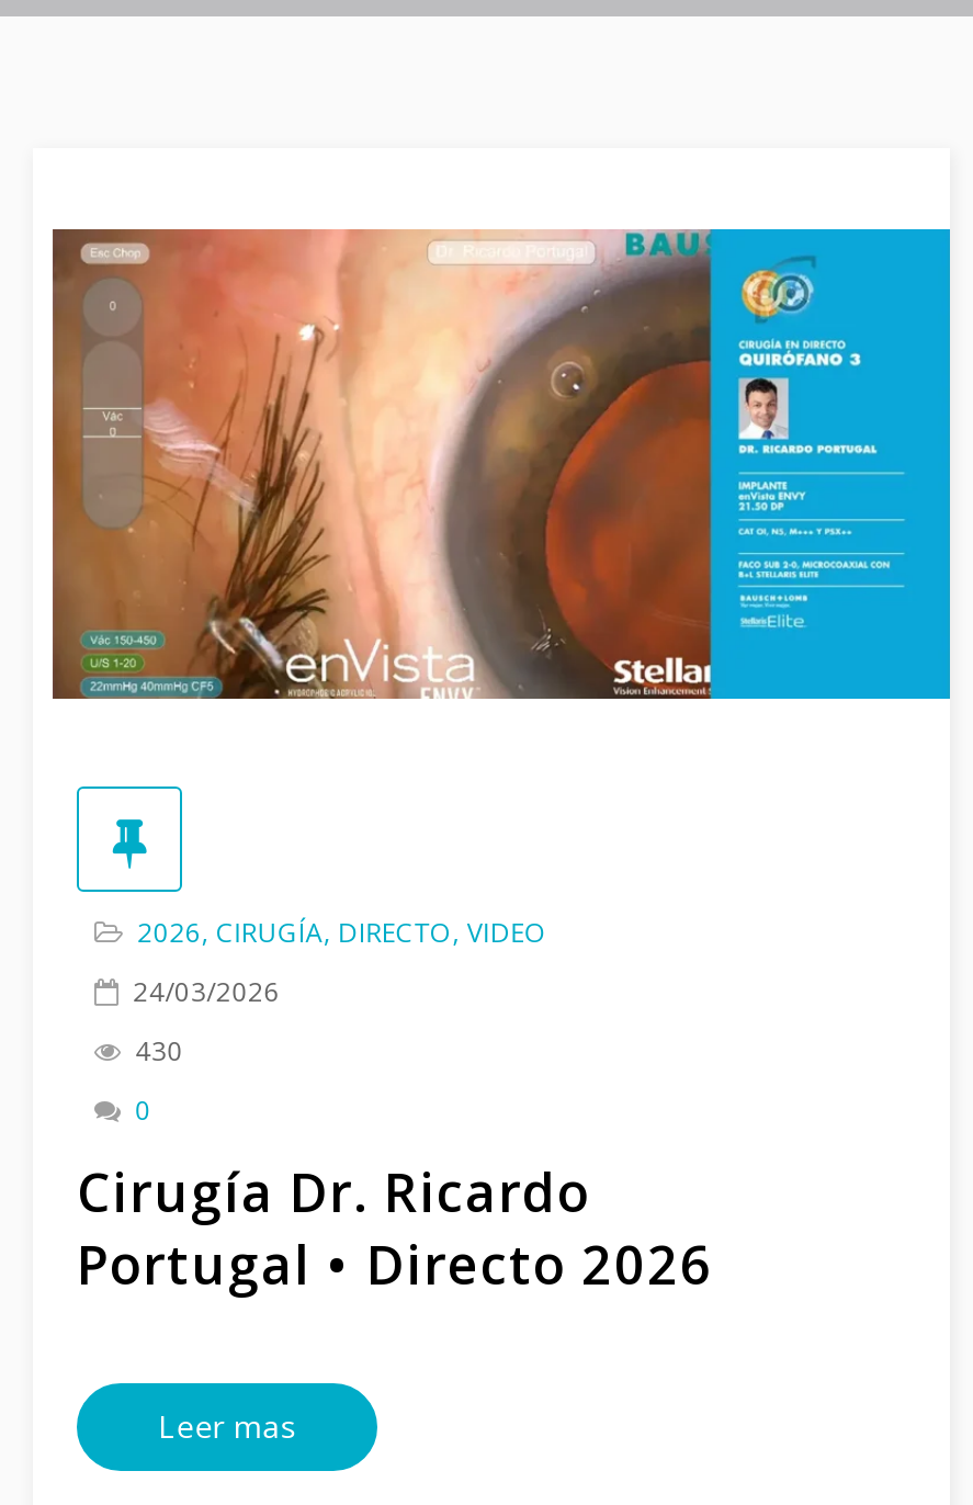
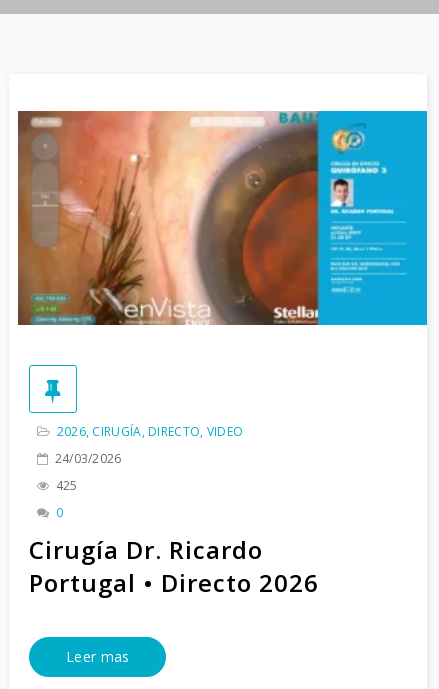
[135,1032,183,1070] 430 -> [56,477,77,494] 425

